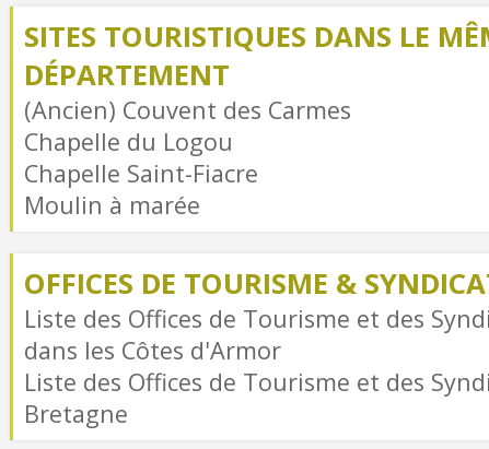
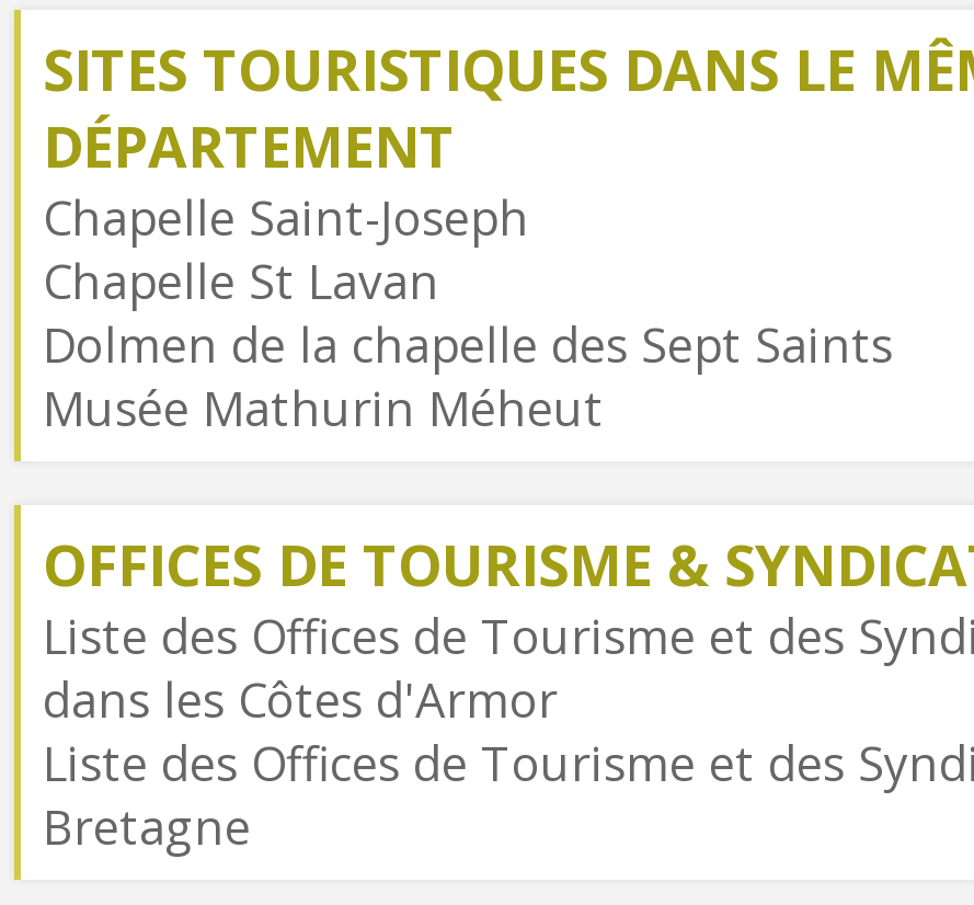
[24,94,351,221] (Ancien) Couvent des Carmes | Chapelle du Logou | Chapelle Saint-Fiacre | Moulin à marée -> [43,185,893,439] Chapelle Saint-Joseph | Chapelle St Lavan | Dolmen de la chapelle des Sept Saints | Musée Mathurin Méheut

